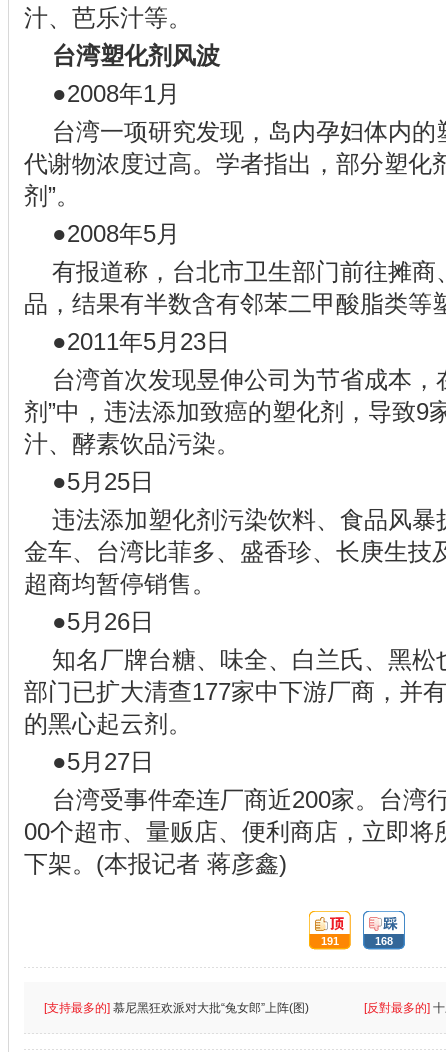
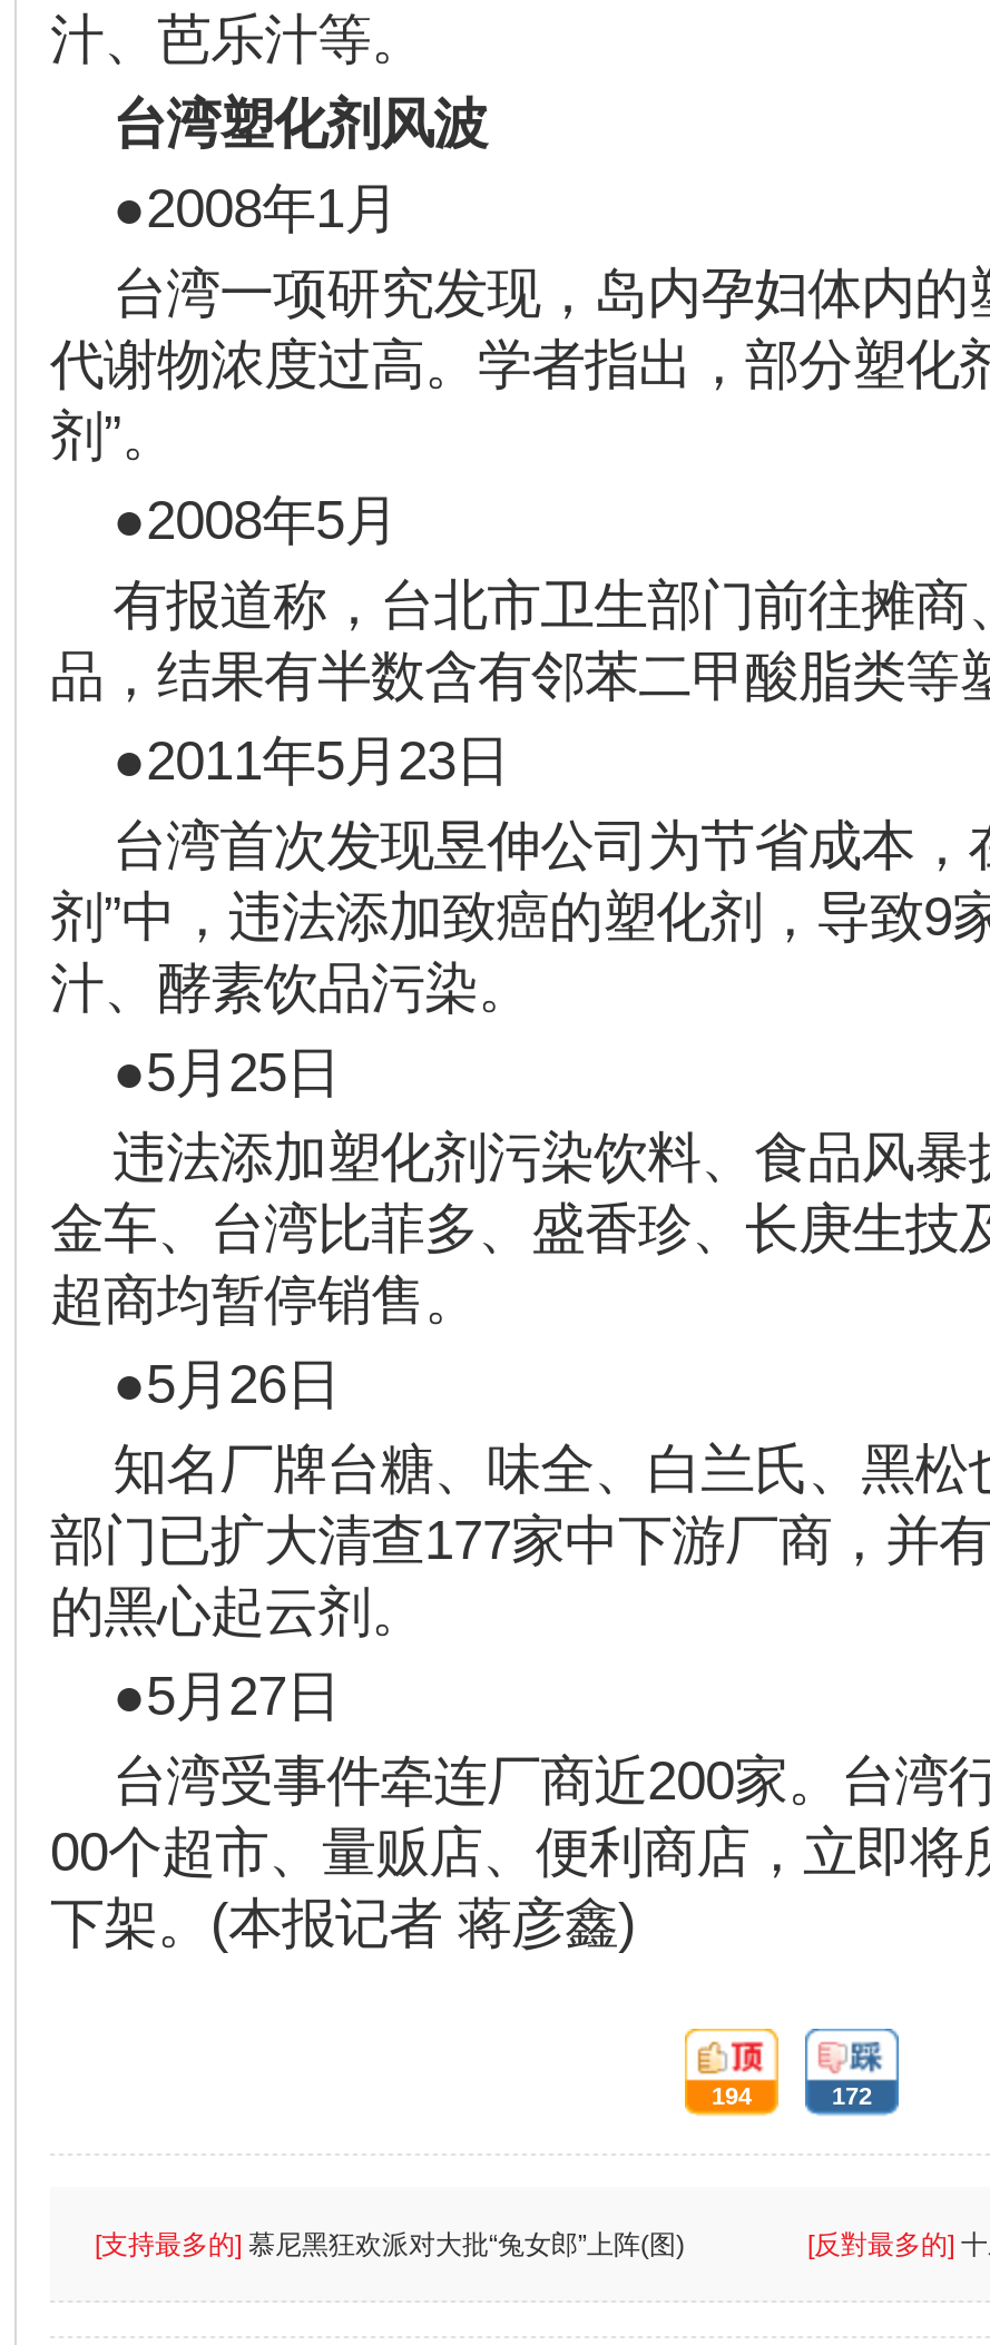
[321,935,339,947] 191 -> [712,2082,752,2109] 194
[375,935,393,947] 168 -> [832,2082,872,2109] 172

